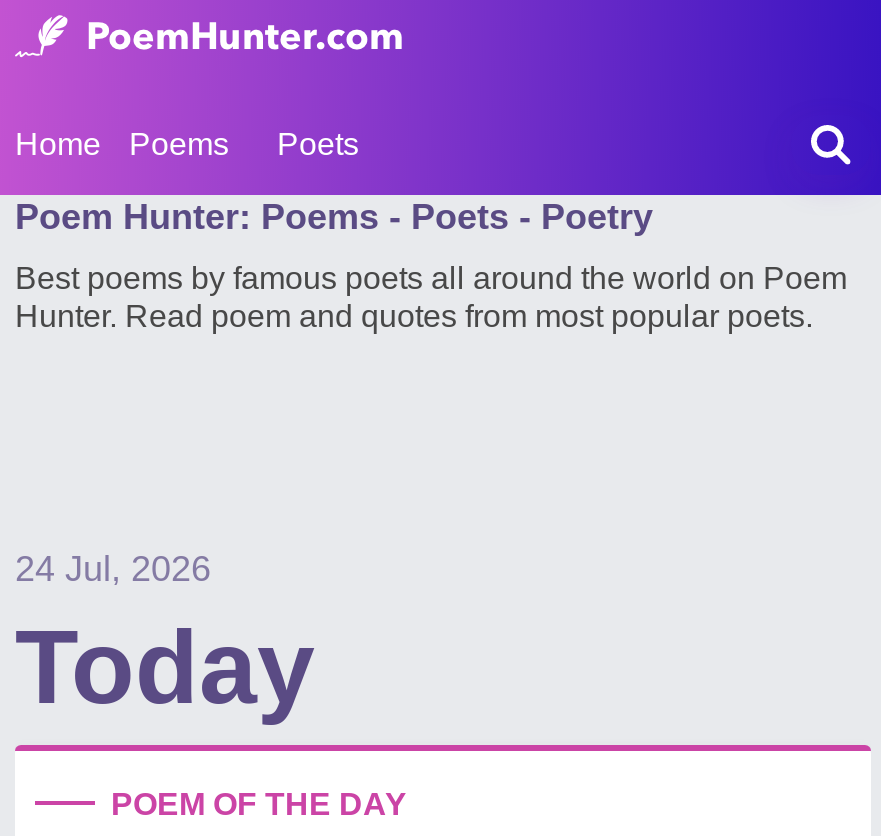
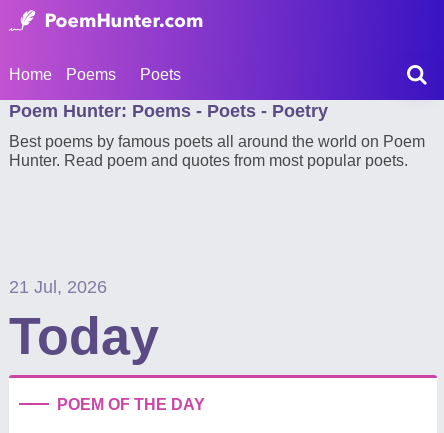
[15,549,211,589] 24 Jul, 2026 -> [9,277,107,297] 21 Jul, 2026

